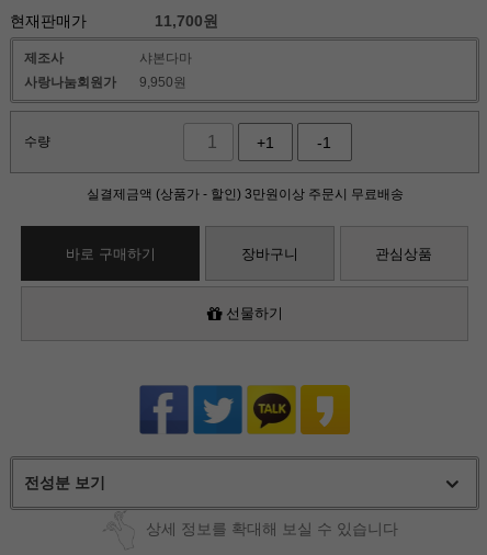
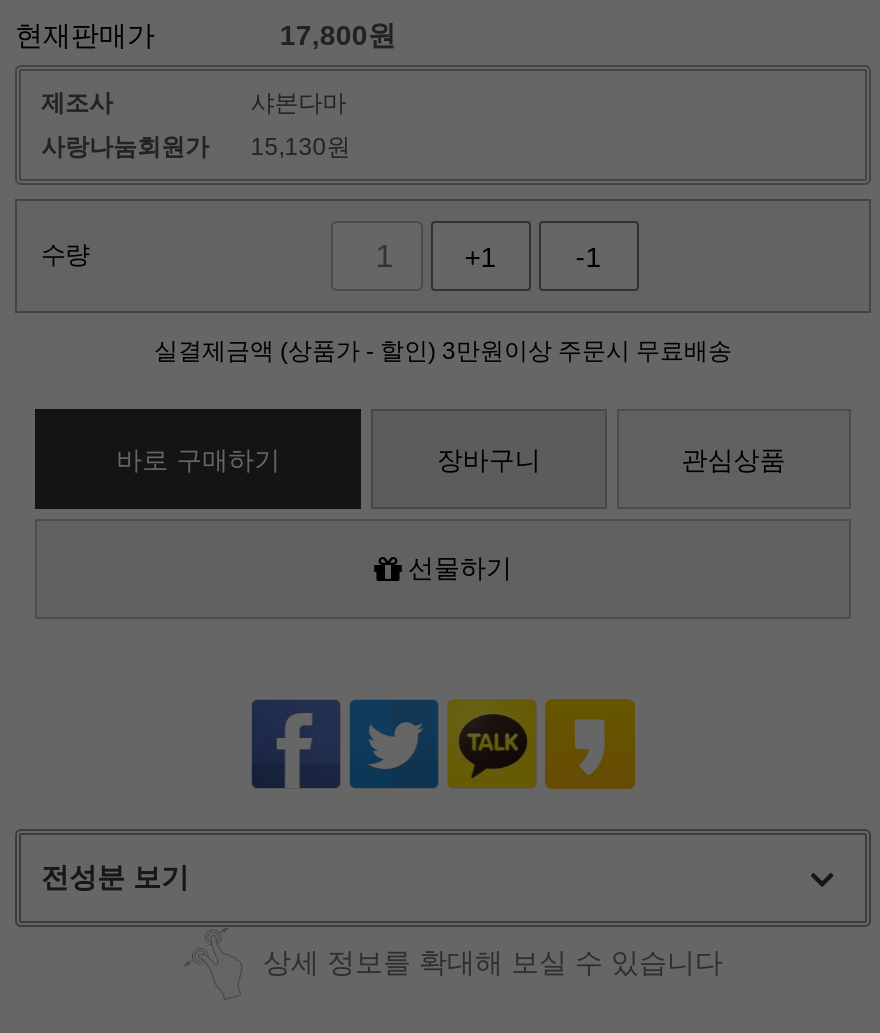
[155,12,219,30] 11,700원 -> [280,19,396,51] 17,800원
[24,75,186,90] 사랑나눔회원가 9,950원 -> [41,133,350,161] 사랑나눔회원가 15,130원

